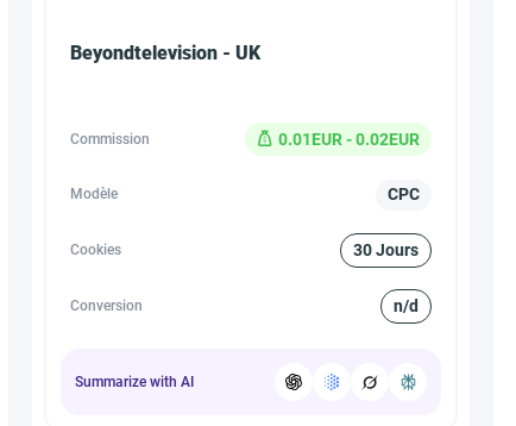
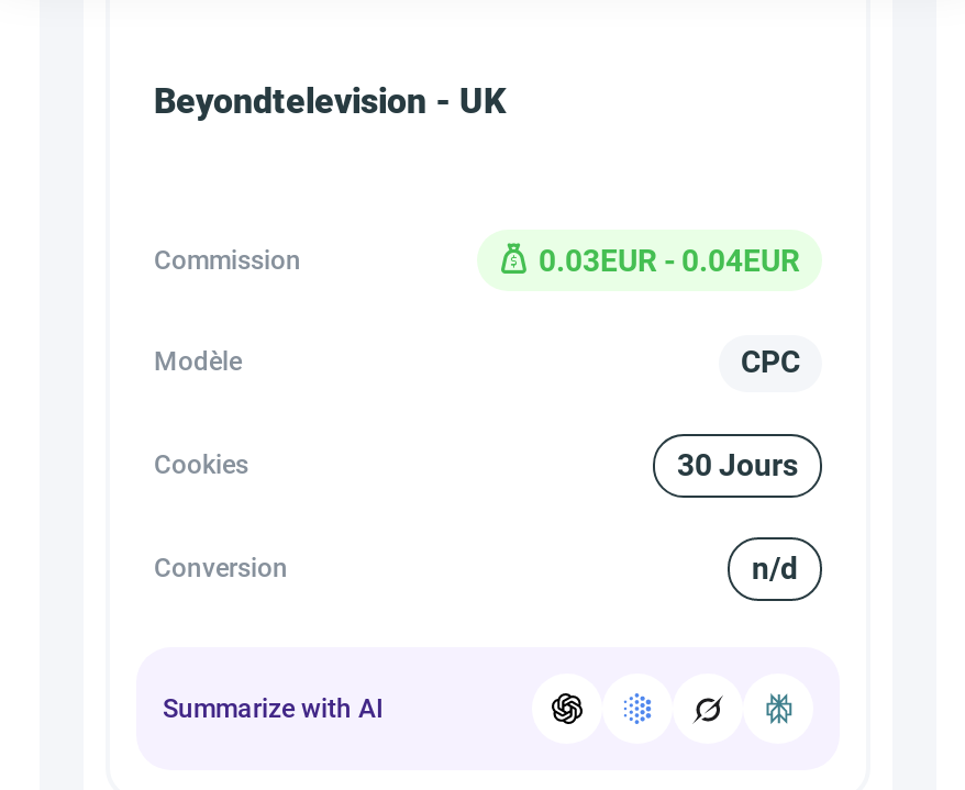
[278,129,420,148] 0.01EUR - 0.02EUR -> [539,242,800,277] 0.03EUR - 0.04EUR

